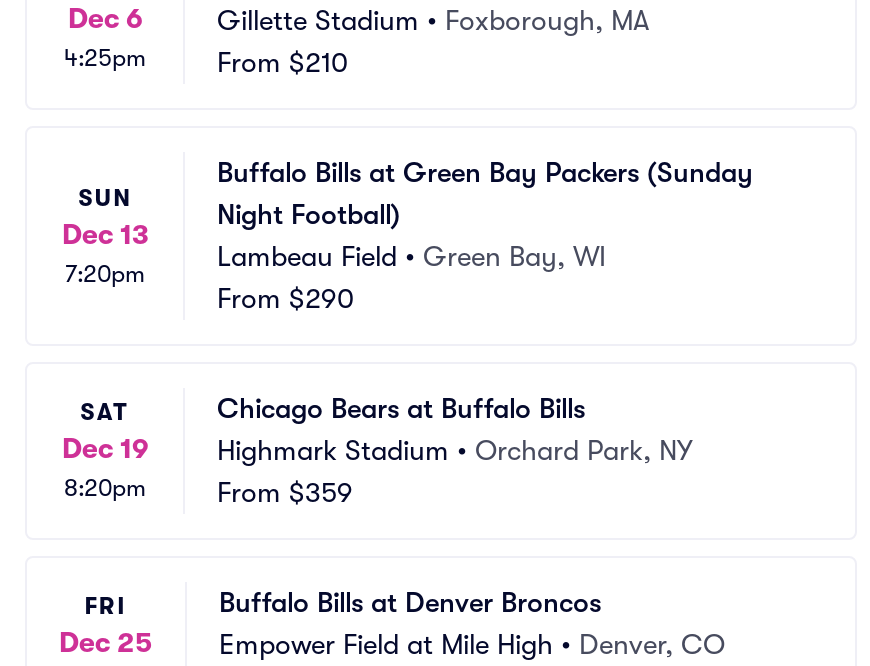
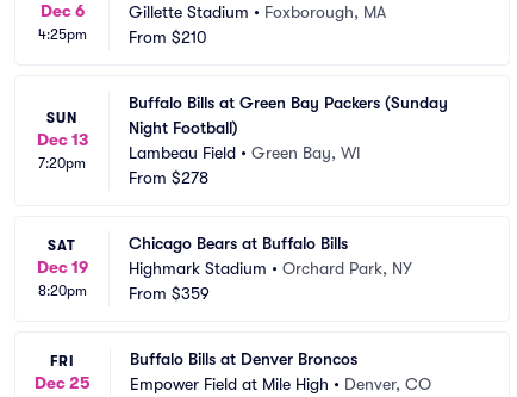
[217,282,355,314] From $290 -> [129,168,208,187] From $278

